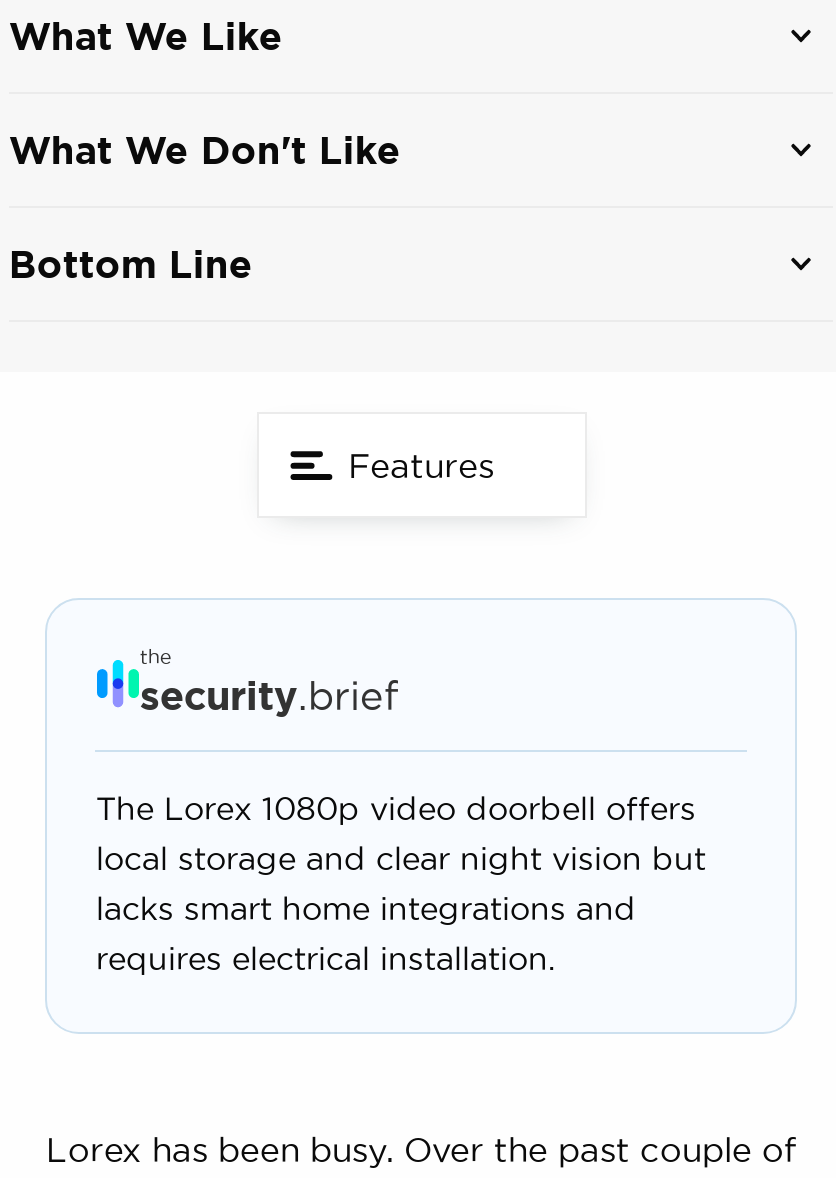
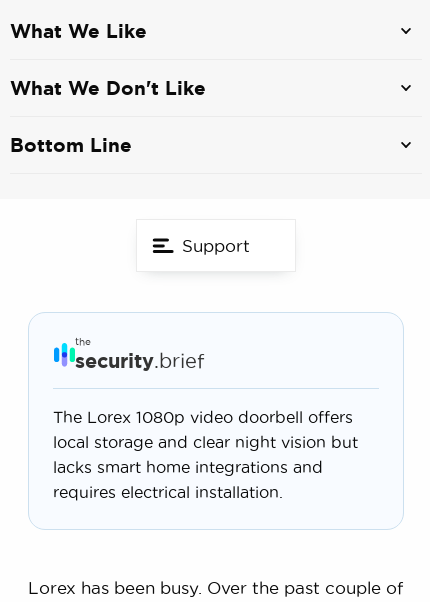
[348,446,494,484] Features -> [182,236,250,255] Support

